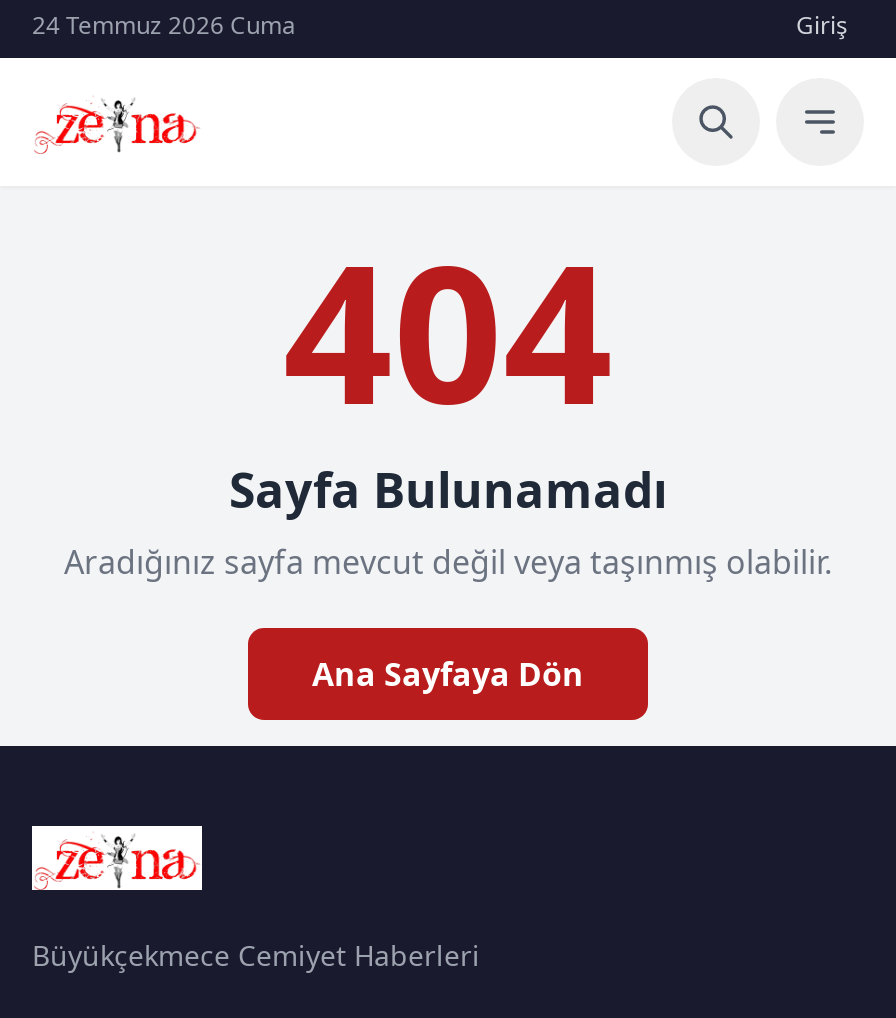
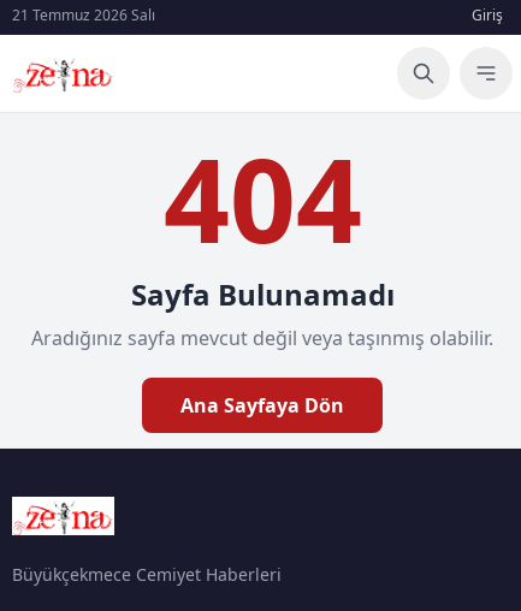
[32,8,296,42] 24 Temmuz 2026 Cuma -> [12,5,155,25] 21 Temmuz 2026 Salı

